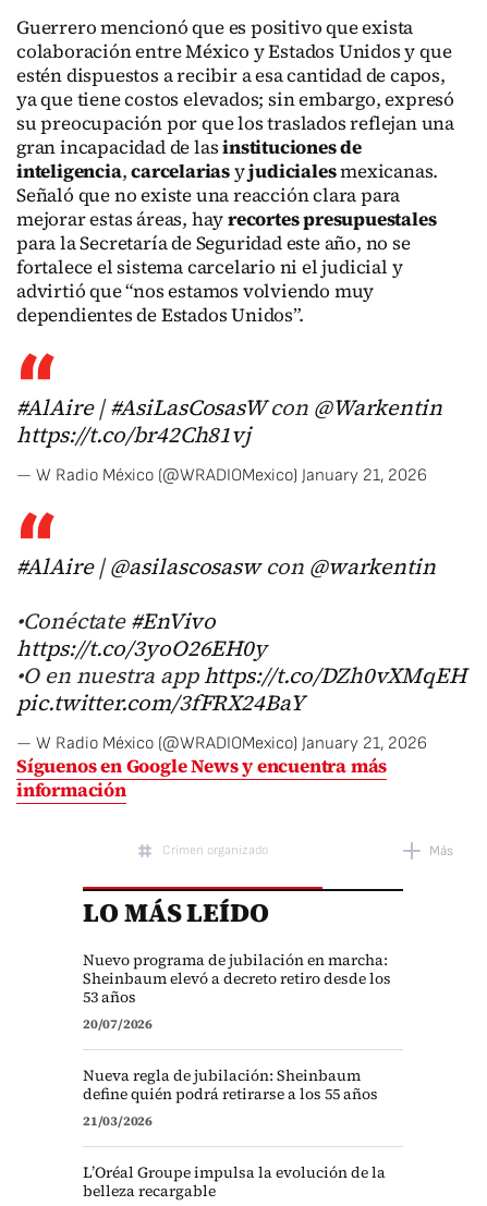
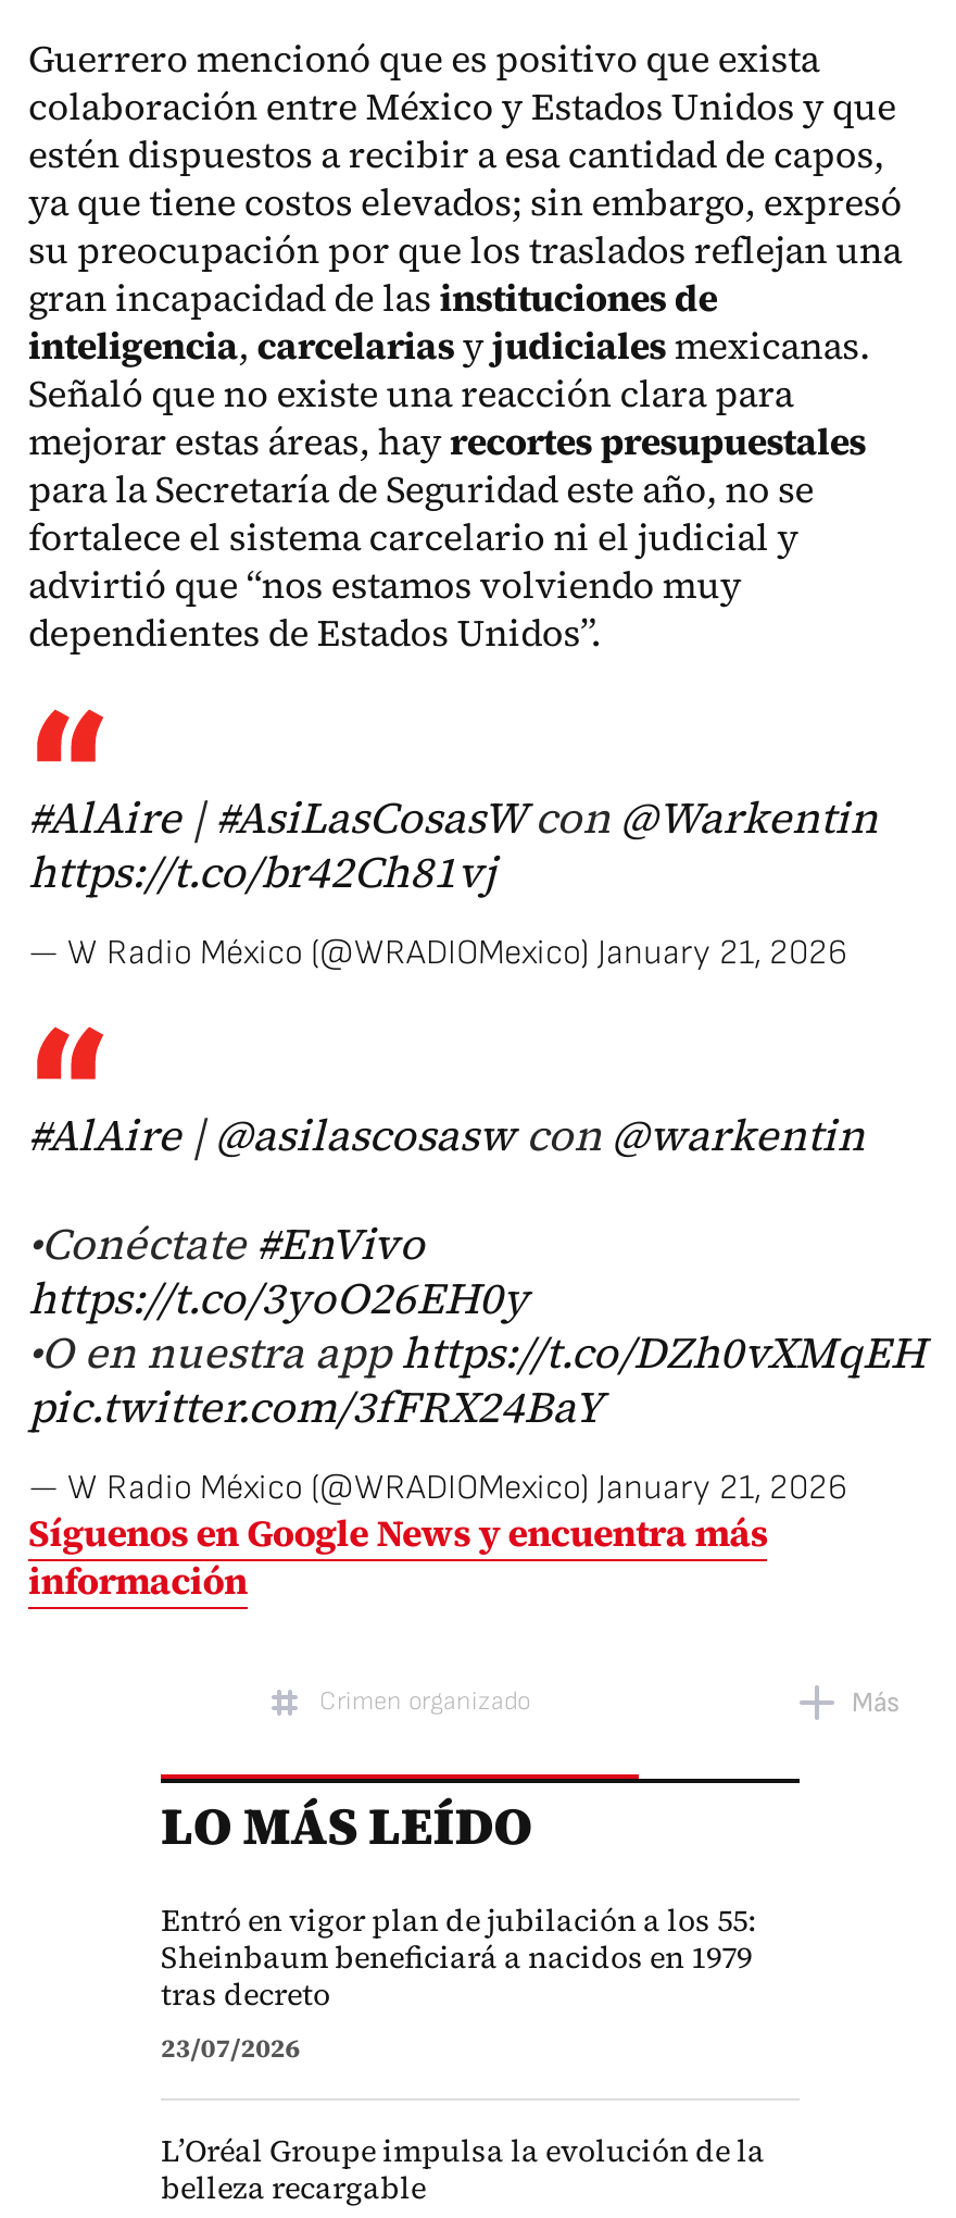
[83,949,391,1130] Nuevo programa de jubilación en marcha: | Sheinbaum elevó a decreto retiro desde los | 53 años | 20/07/2026 | Nueva regla de jubilación: Sheinbaum | define quién podrá retirarse a los 55 años | 21/03/2026 -> [161,1898,756,2066] Entró en vigor plan de jubilación a los 55: | Sheinbaum beneficiará a nacidos en 1979 | tras decreto | 23/07/2026

